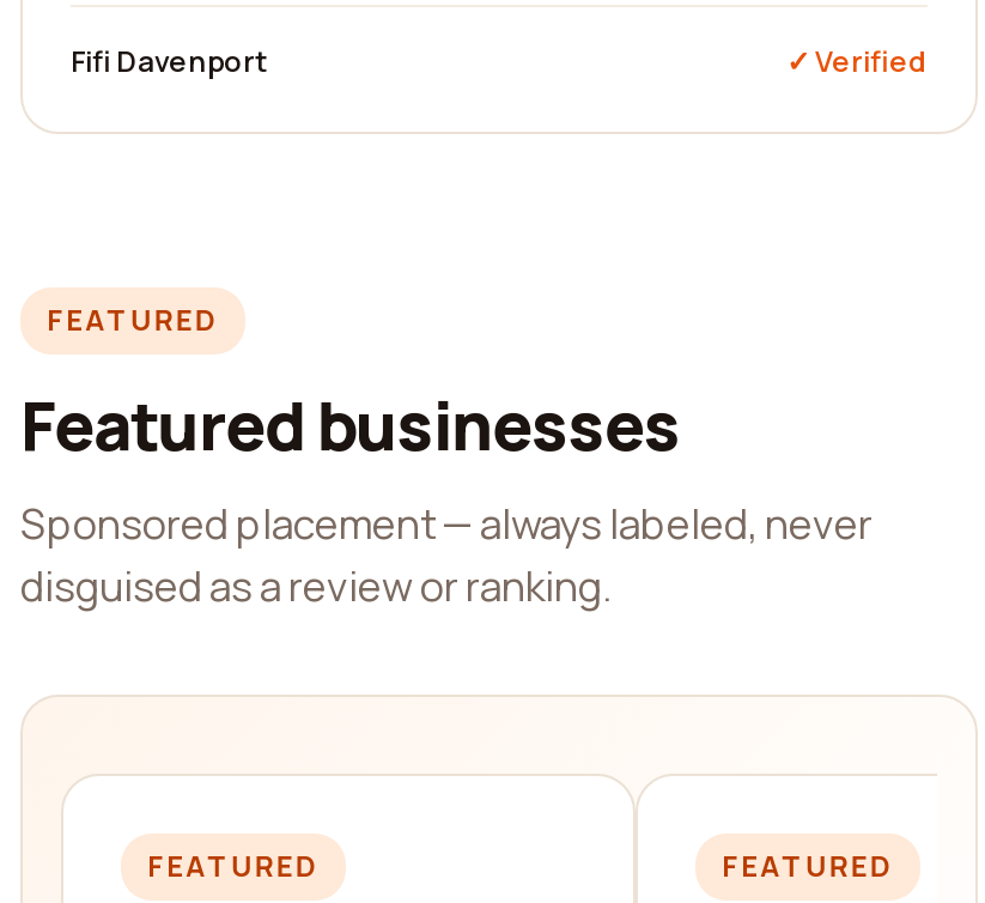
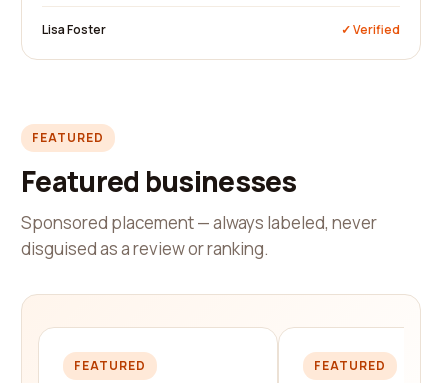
[71,41,267,81] Fifi Davenport -> [42,21,106,38] Lisa Foster

